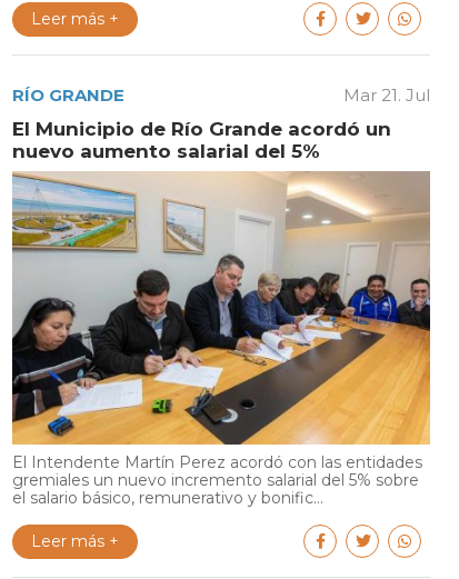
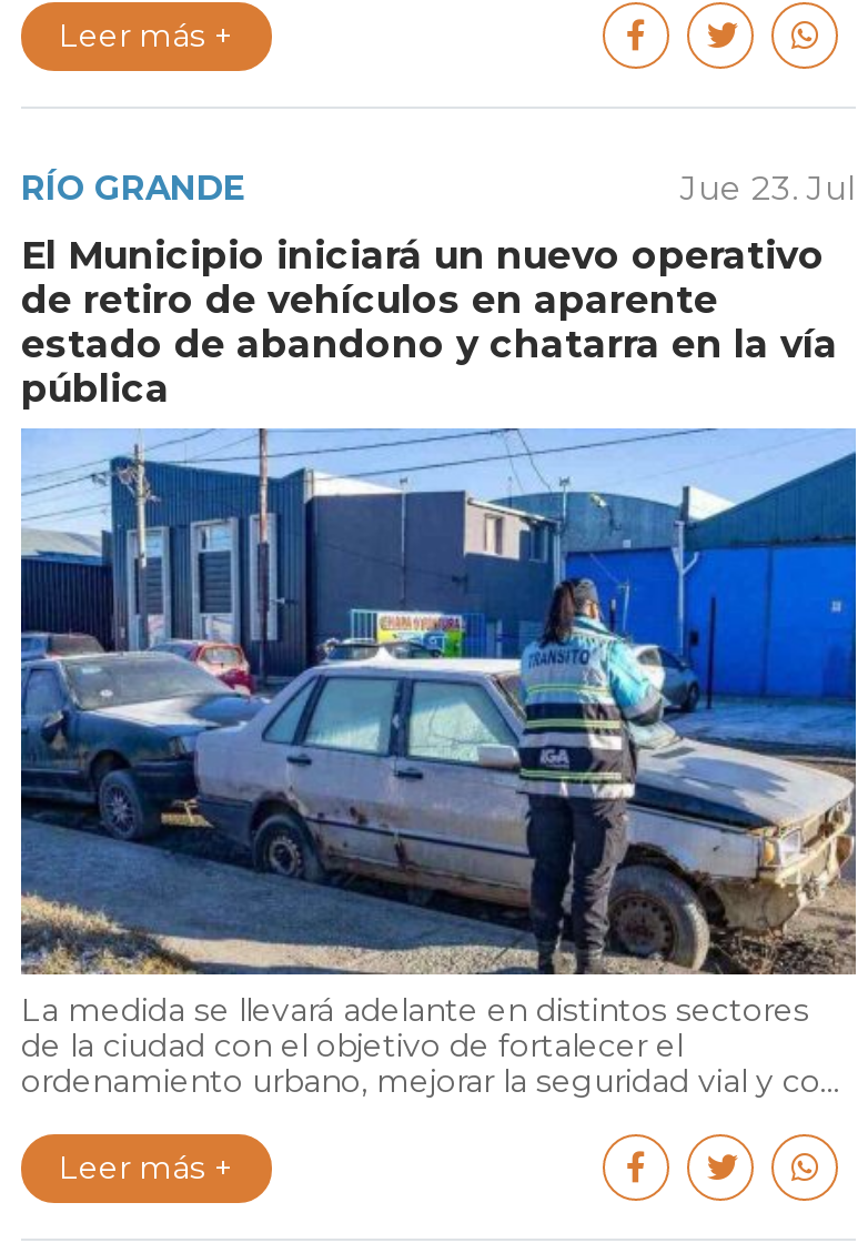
[343,85,430,106] Mar 21. Jul -> [680,167,856,209] Jue 23. Jul
[12,118,391,163] El Municipio de Río Grande acordó un | nuevo aumento salarial del 5% -> [21,234,838,411] El Municipio iniciará un nuevo operativo | de retiro de vehículos en aparente | estado de abandono y chatarra en la vía | pública
[11,193,431,445] [image] -> [19,428,858,886] [image]
[12,453,422,508] El Intendente Martín Perez acordó con las entidades | gremiales un nuevo incremento salarial del 5% sobre | el salario básico, remunerativo y bonific... -> [21,991,840,1102] La medida se llevará adelante en distintos sectores | de la ciudad con el objetivo de fortalecer el | ordenamiento urbano, mejorar la seguridad vial y co...

